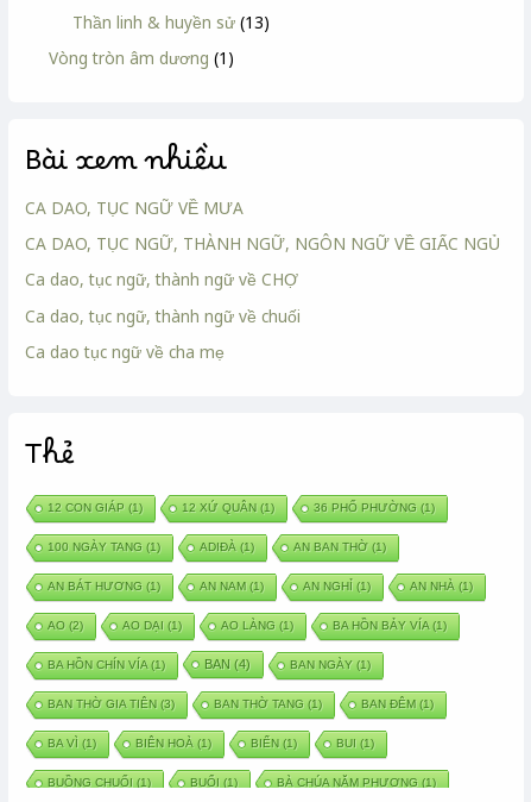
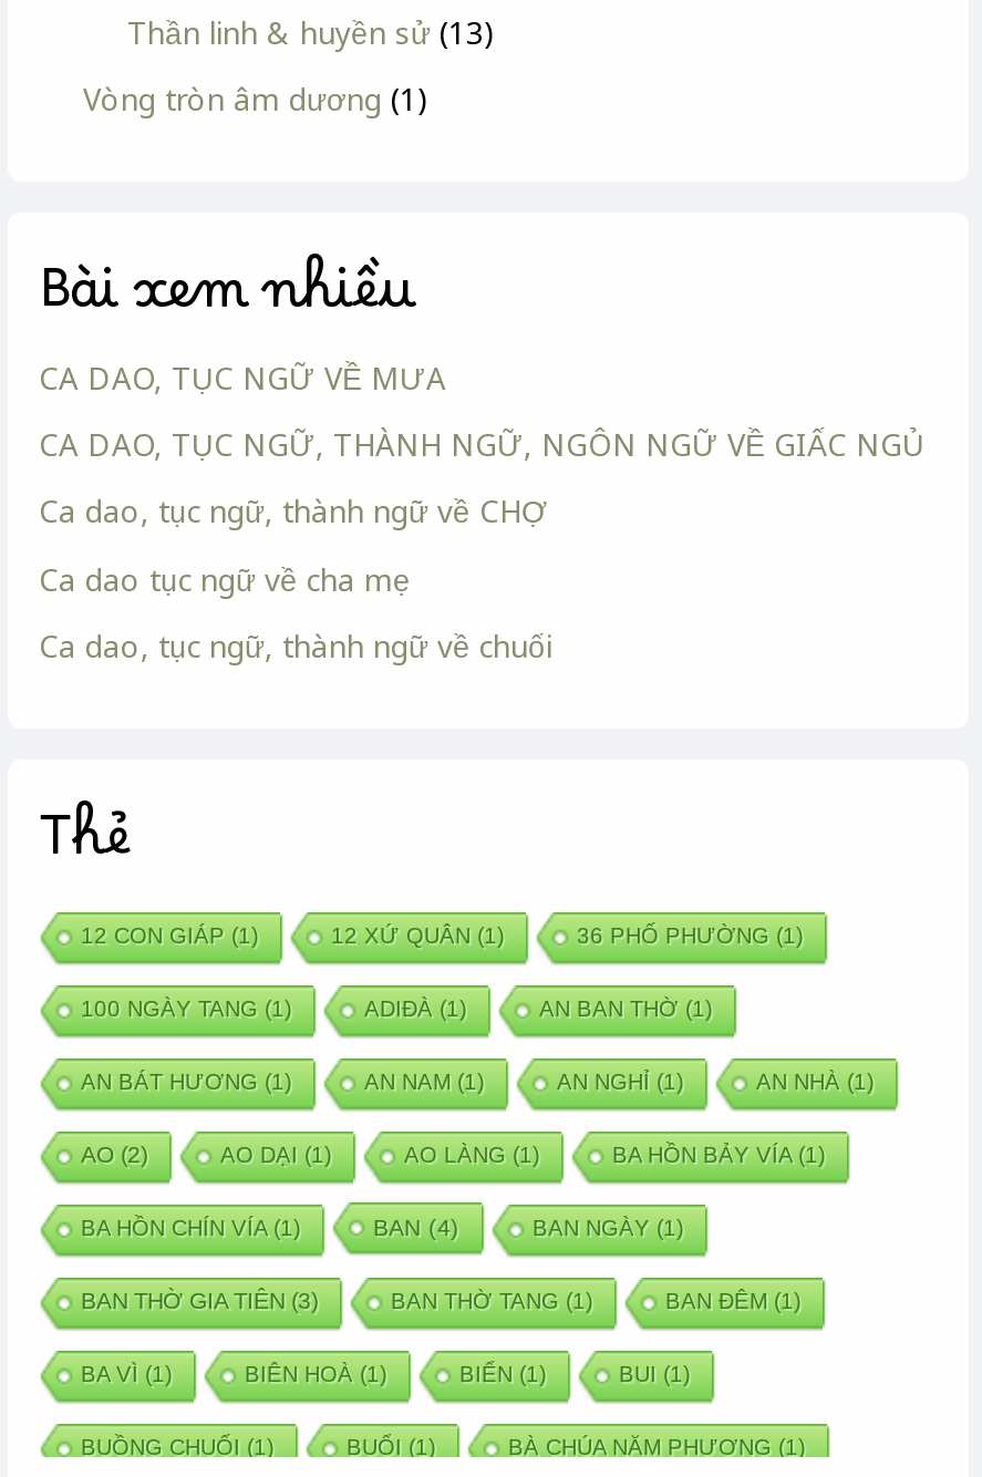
moved [25,304,301,327] -> [39,624,552,667]: Ca dao, tục ngữ, thành ngữ về chuối
moved [25,340,225,363] -> [39,557,411,599]: Ca dao tục ngữ về cha mẹ

